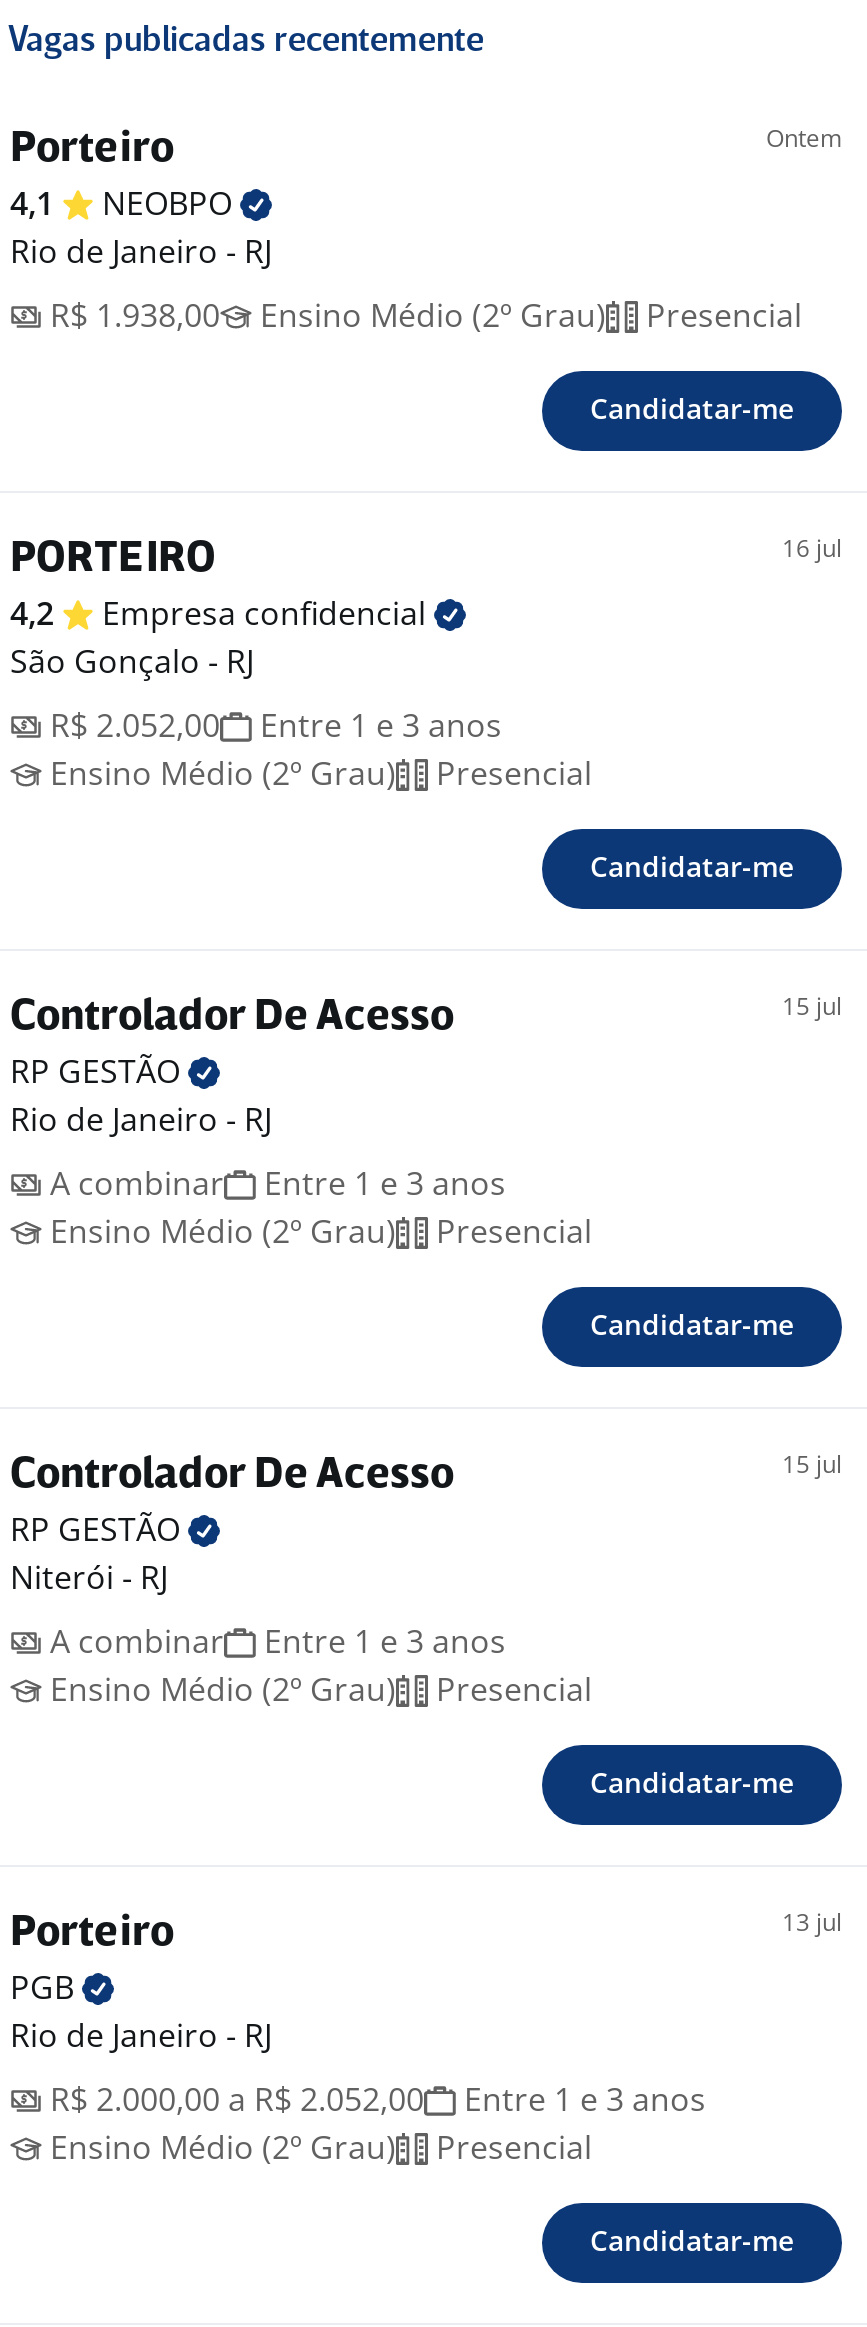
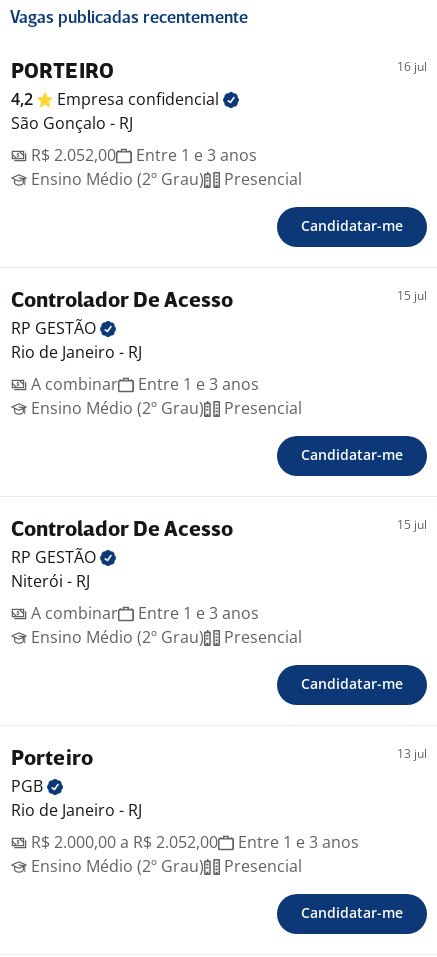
[10,121,842,427] Porteiro | Ontem | 4,1 | NEOBPO | Rio de Janeiro - RJ | R$ 1.938,00 | Ensino Médio (2º Grau) | Presencial | Candidatar-me -> none

